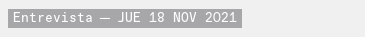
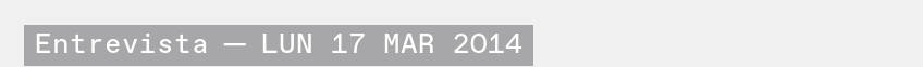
[13,11,237,24] Entrevista JUE 18 NOV 2021 -> [35,30,522,58] Entrevista LUN 17 MAR 2014

